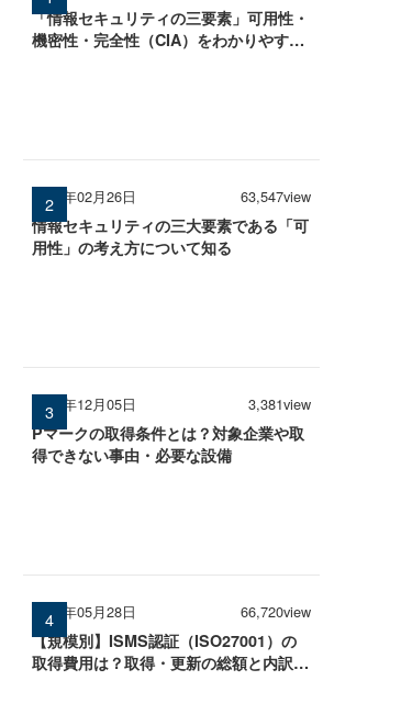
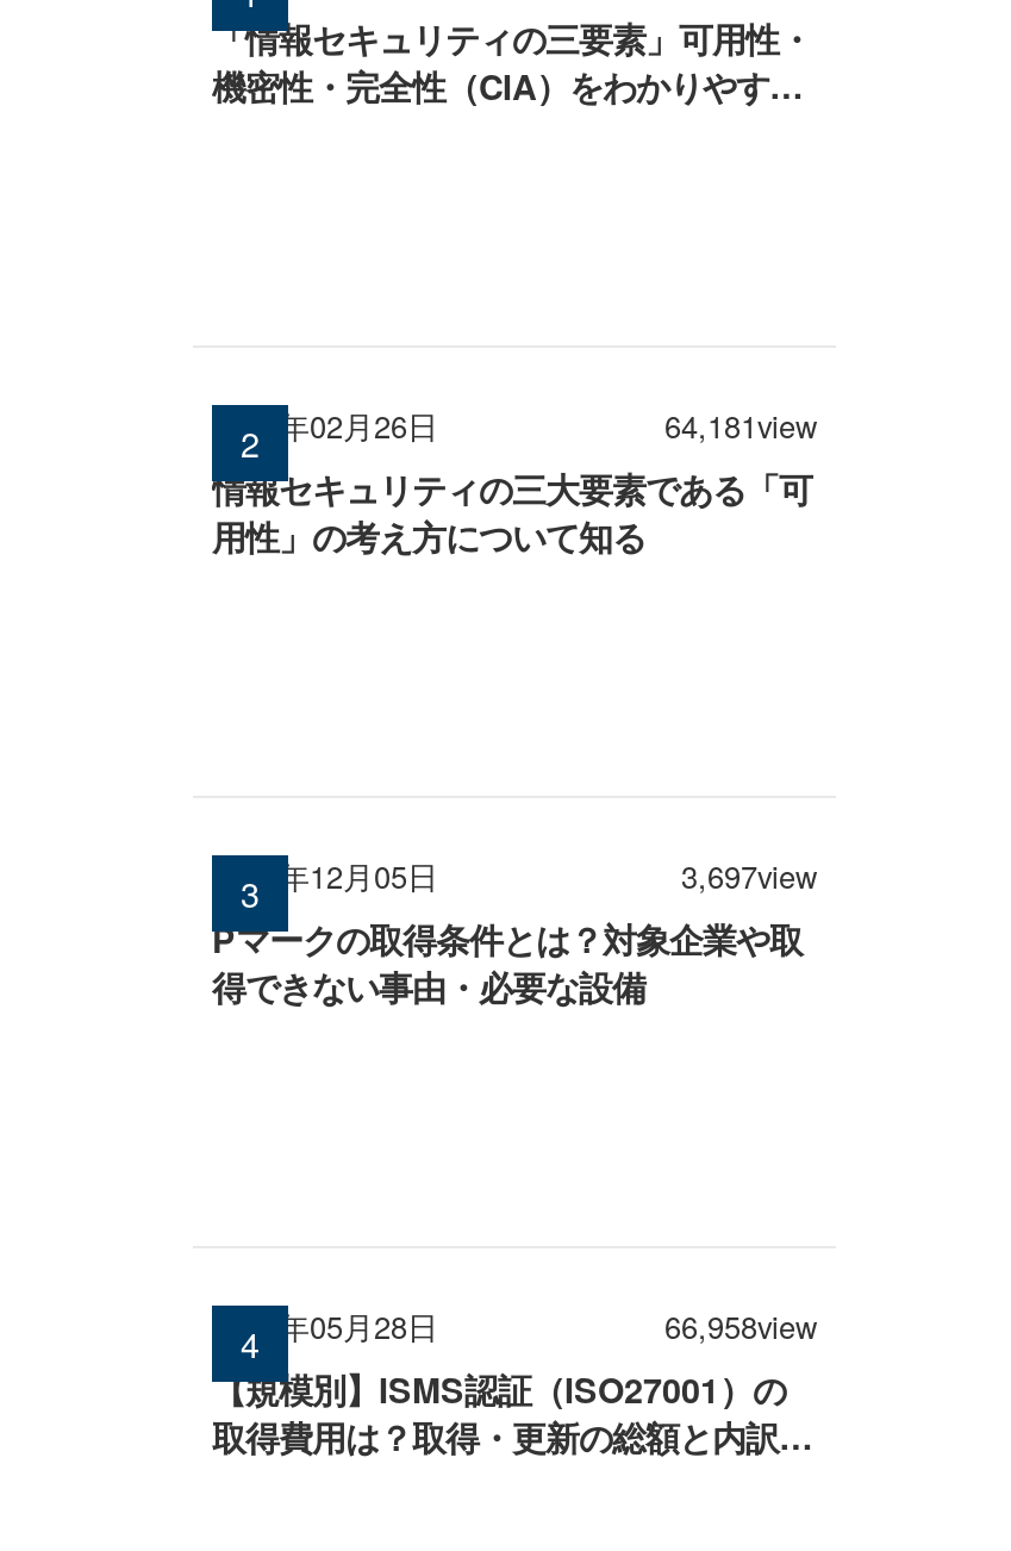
[241,185,311,206] 63,547view -> [664,402,817,447] 64,181view
[248,393,311,414] 3,381view -> [681,852,817,897] 3,697view
[241,600,311,621] 66,720view -> [664,1302,817,1348] 66,958view

